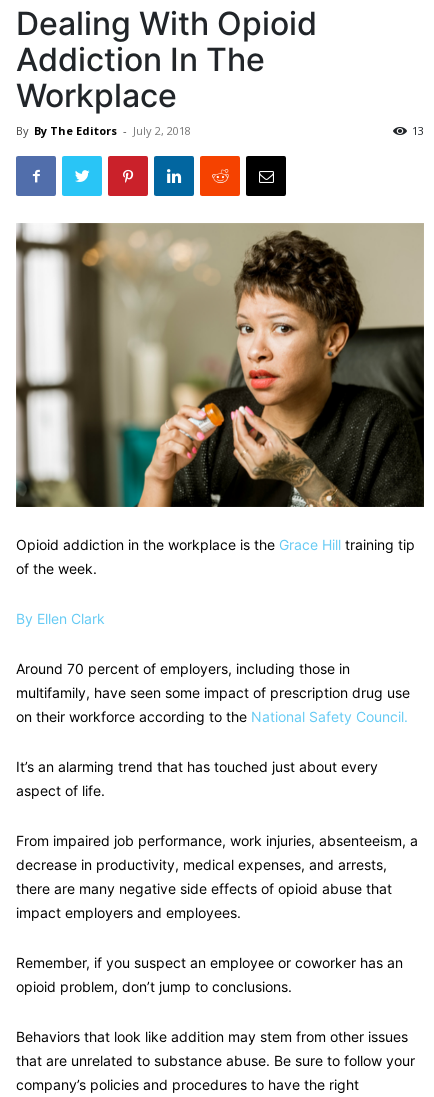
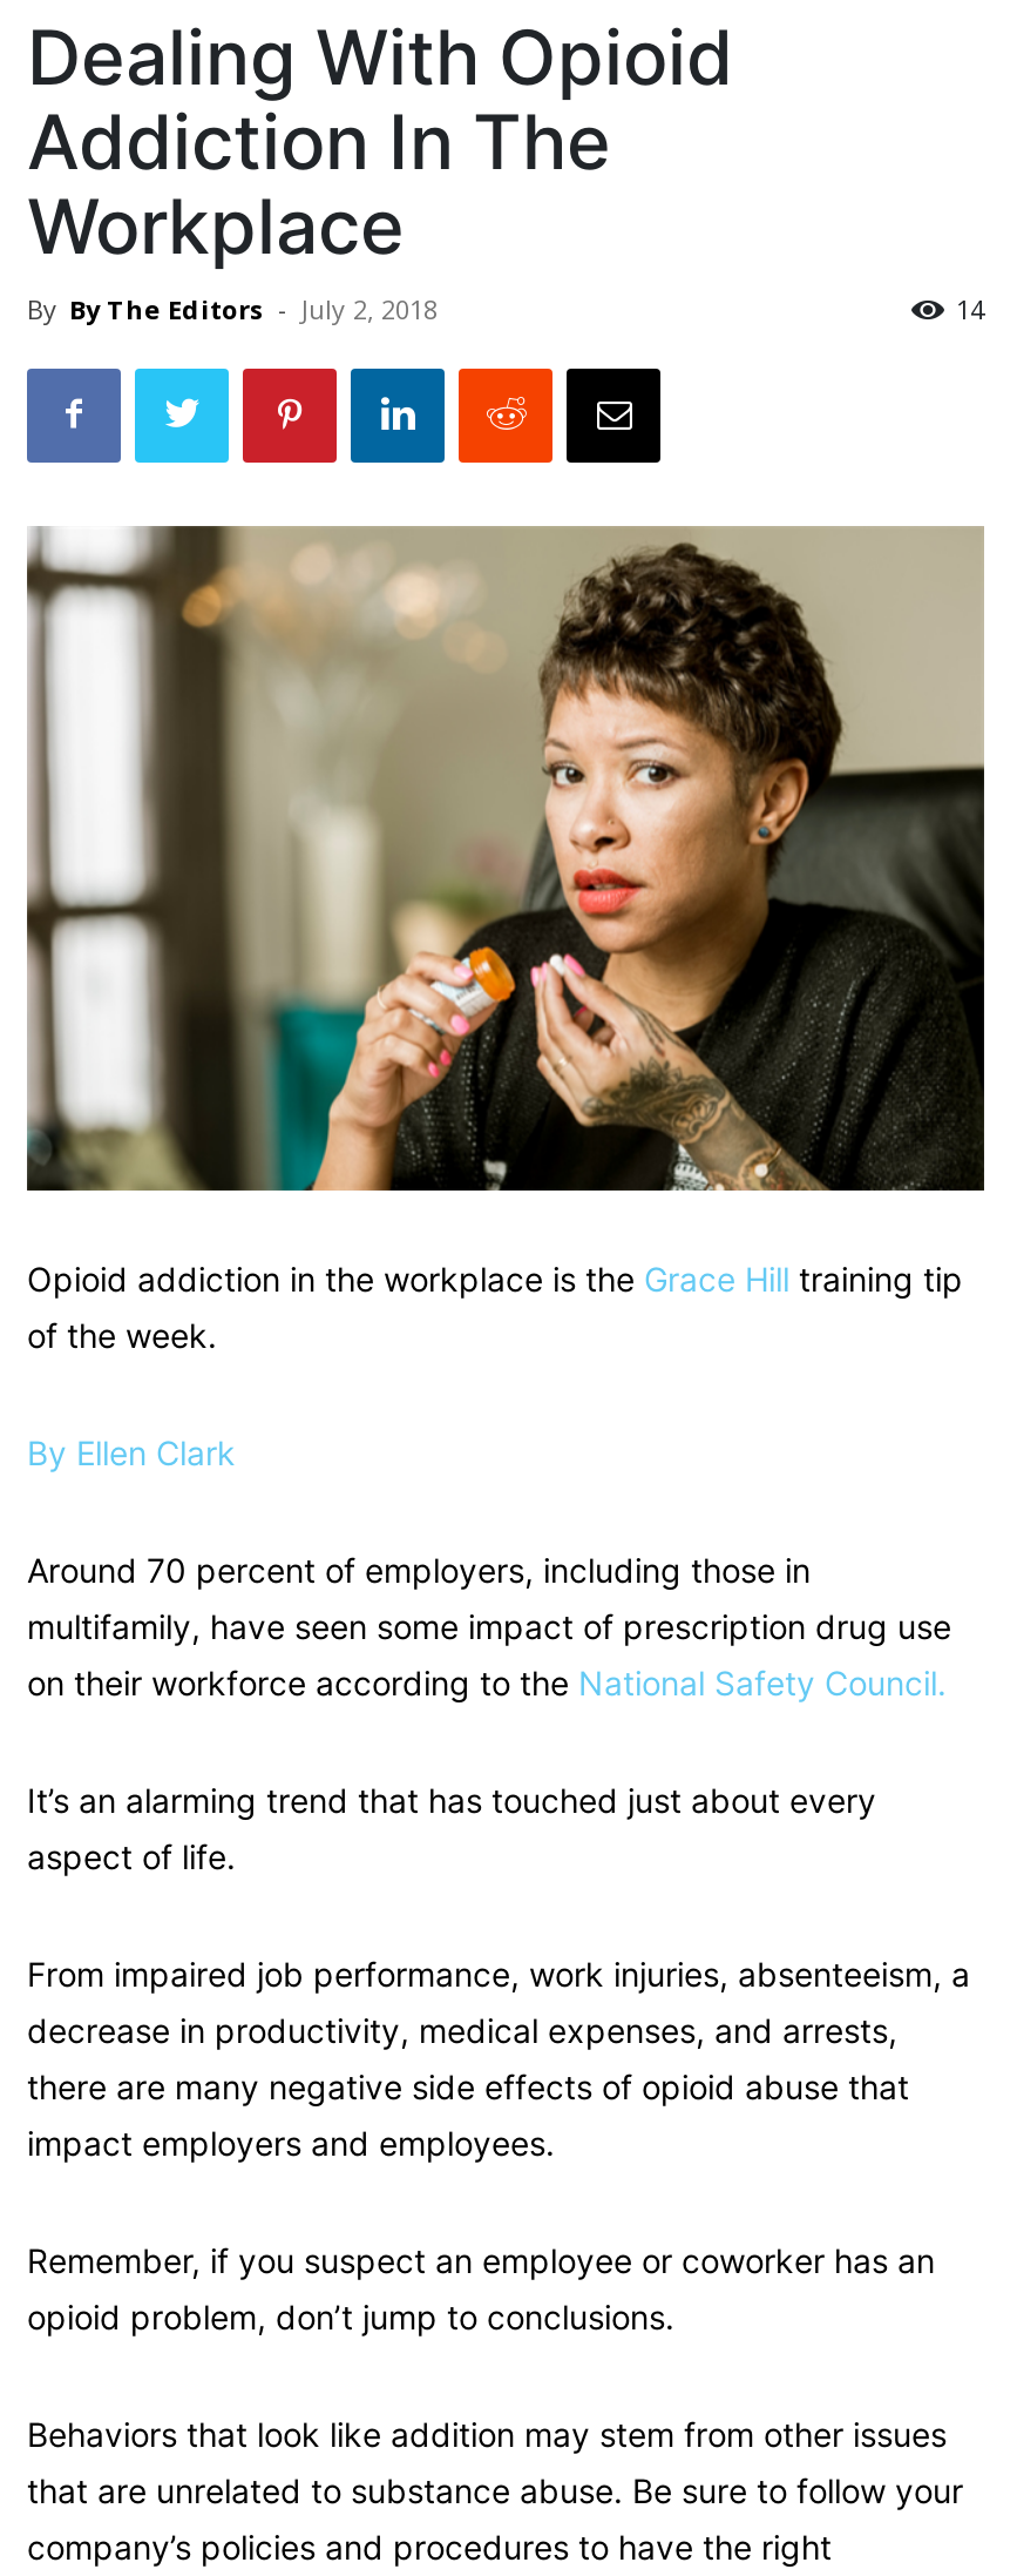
[412,123,424,138] 13 -> [956,290,984,325] 14

